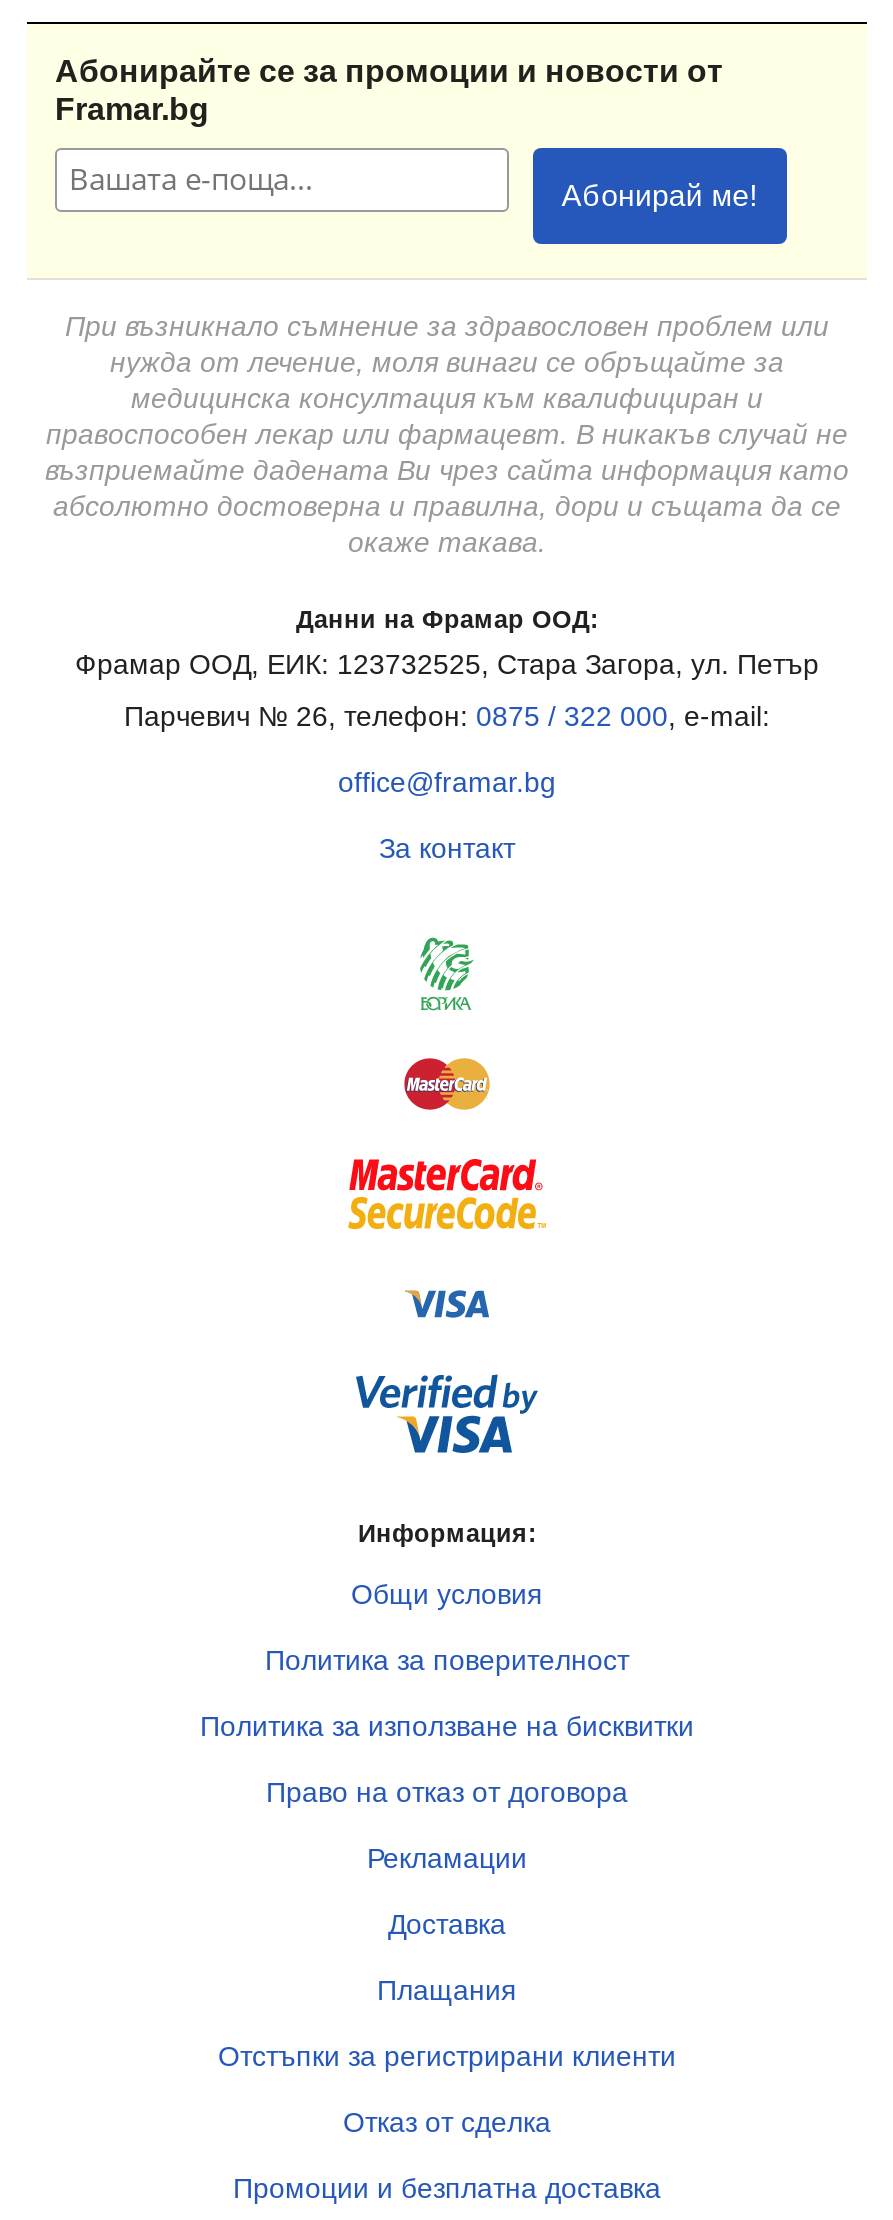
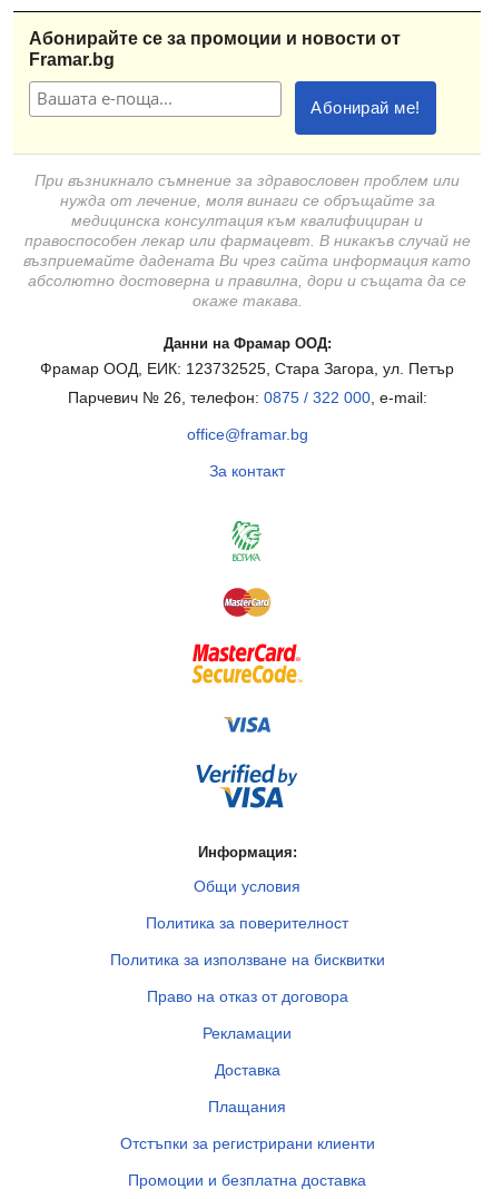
[343,2106,551,2138] Отказ от сделка -> none

